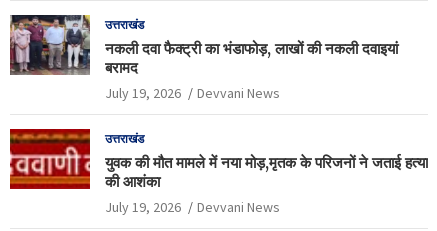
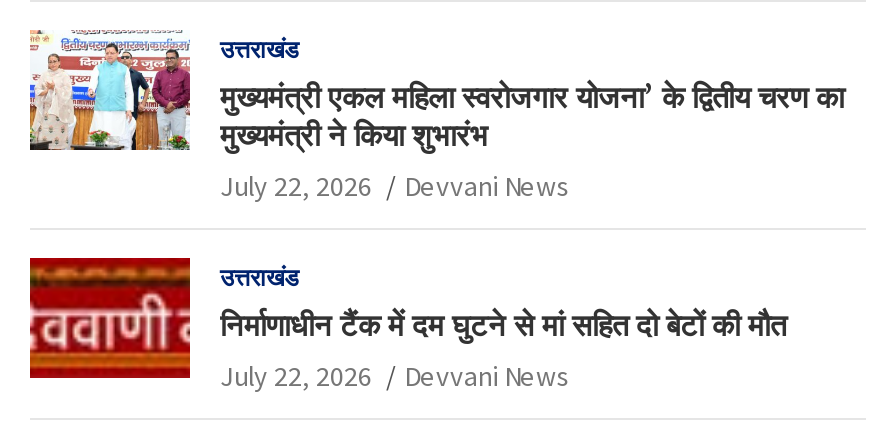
[9,14,398,102] [image] | नकली दवा फैक्ट्री का भंडाफोड़, लाखों की नकली दवाइयां | बरामद | July 19, 2026 -> [28,30,844,204] [image] | मुख्यमंत्री एकल महिला स्वरोजगार योजना’ के द्वितीय चरण का | मुख्यमंत्री ने किया शुभारंभ | July 22, 2026
[105,153,428,216] युवक की मौत मामले में नया मोड़,मृतक के परिजनों ने जताई हत्या | की आशंका | July 19, 2026 -> [220,306,786,394] निर्माणाधीन टैंक में दम घुटने से मां सहित दो बेटों की मौत | July 22, 2026

